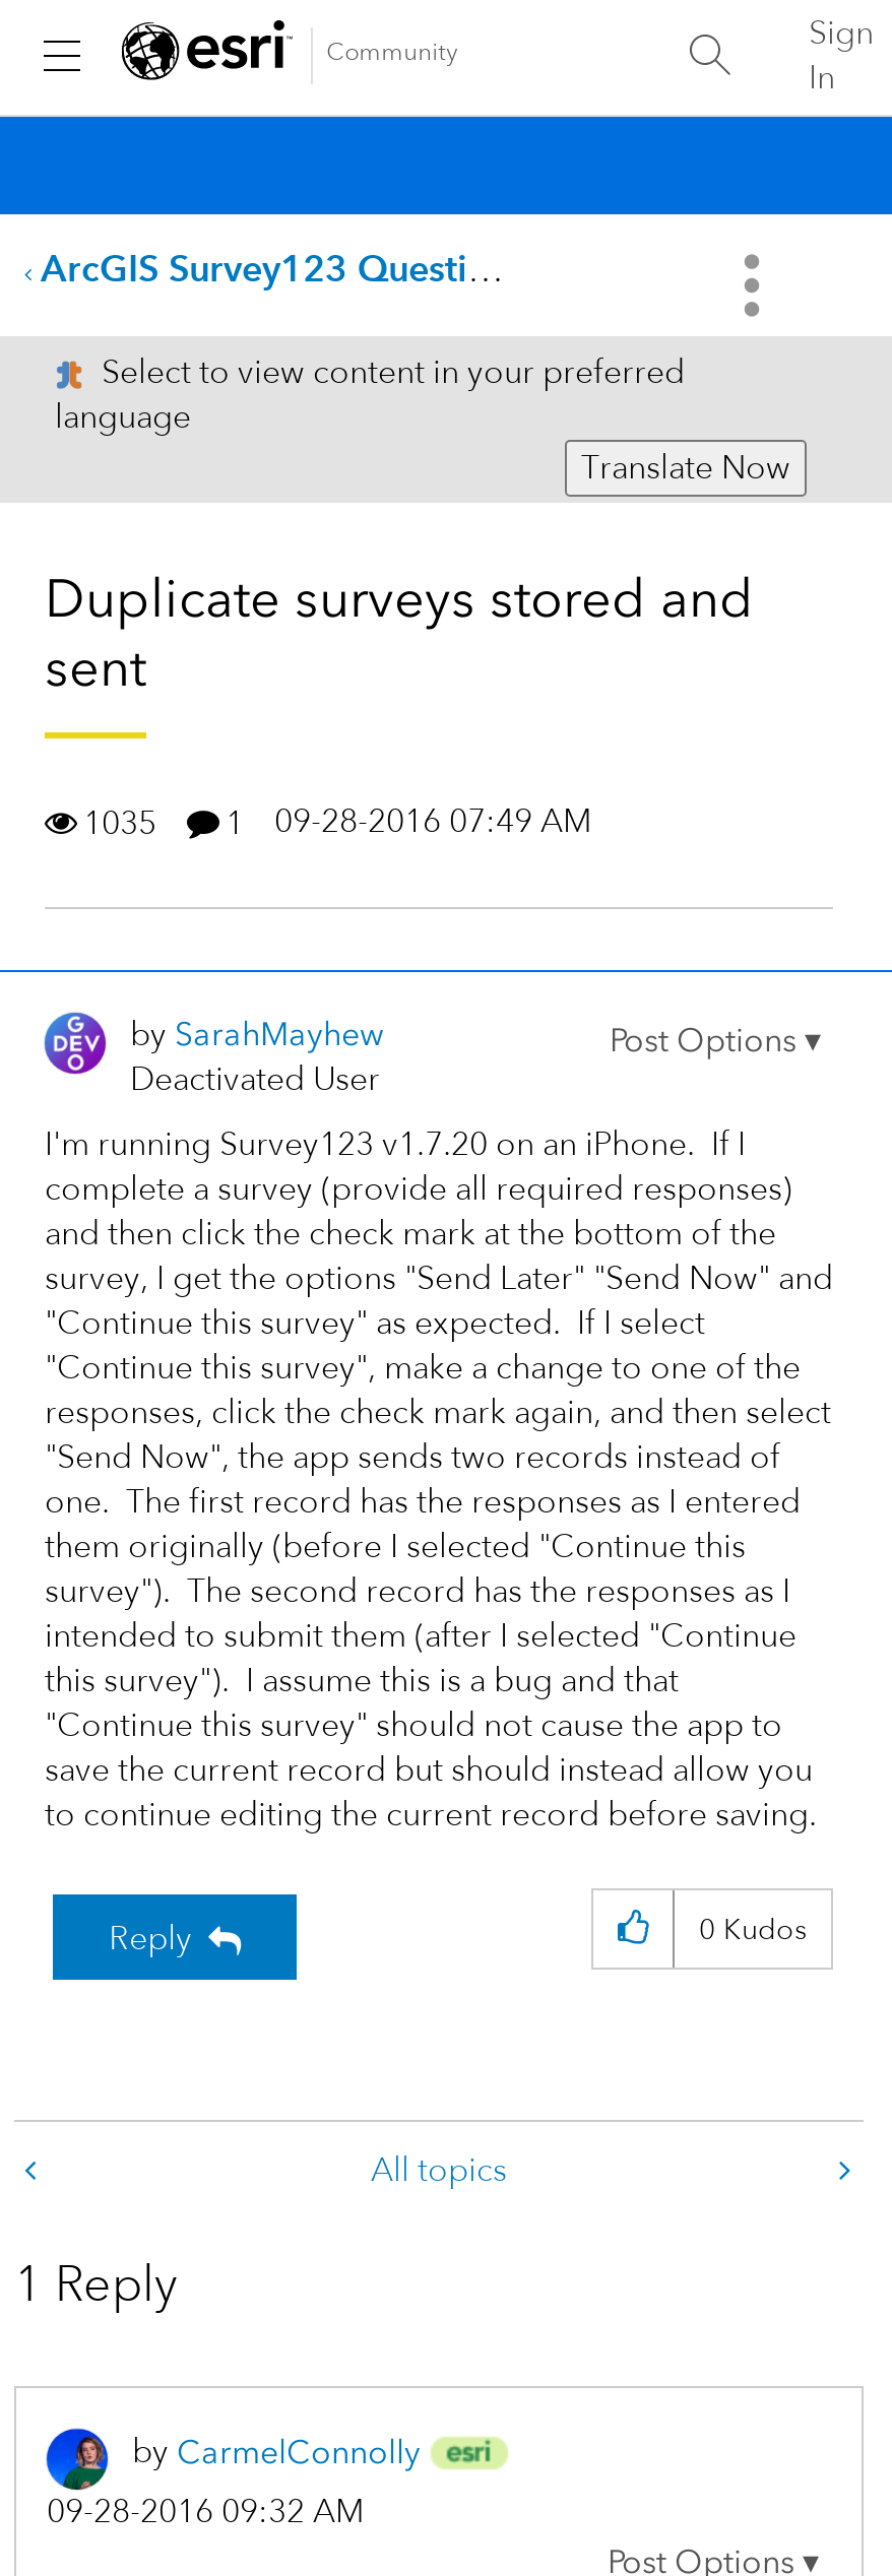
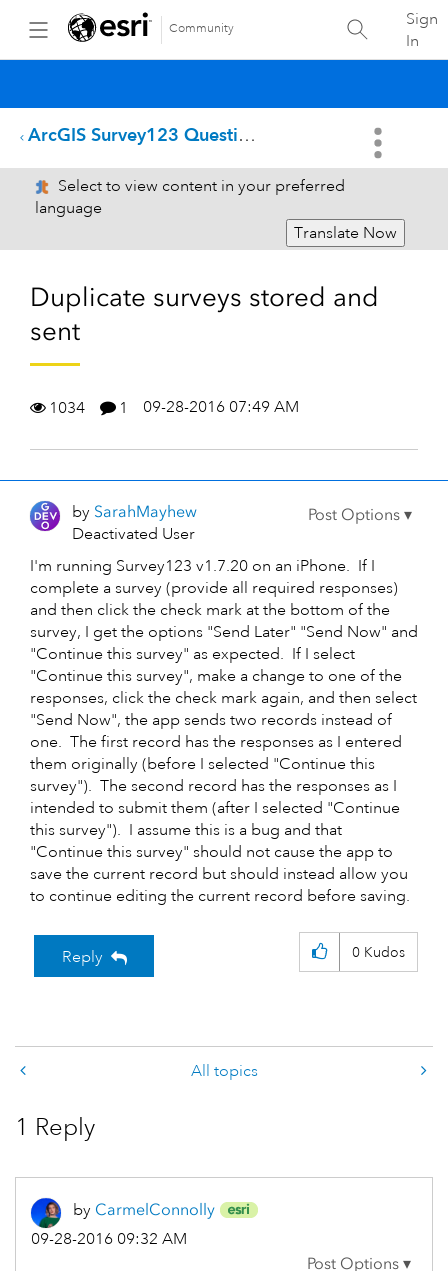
[83,801,591,844] 1035 1 09-28-2016 07:49 AM -> [49,397,299,418] 1034 1 09-28-2016 07:49 AM

